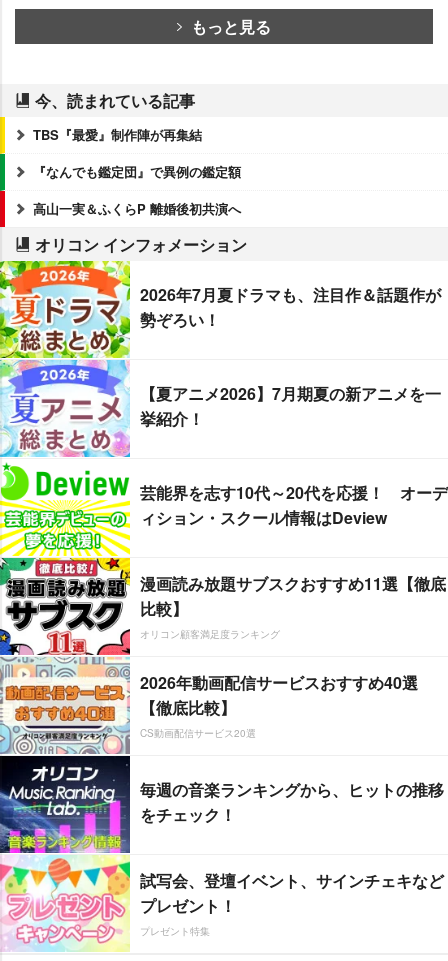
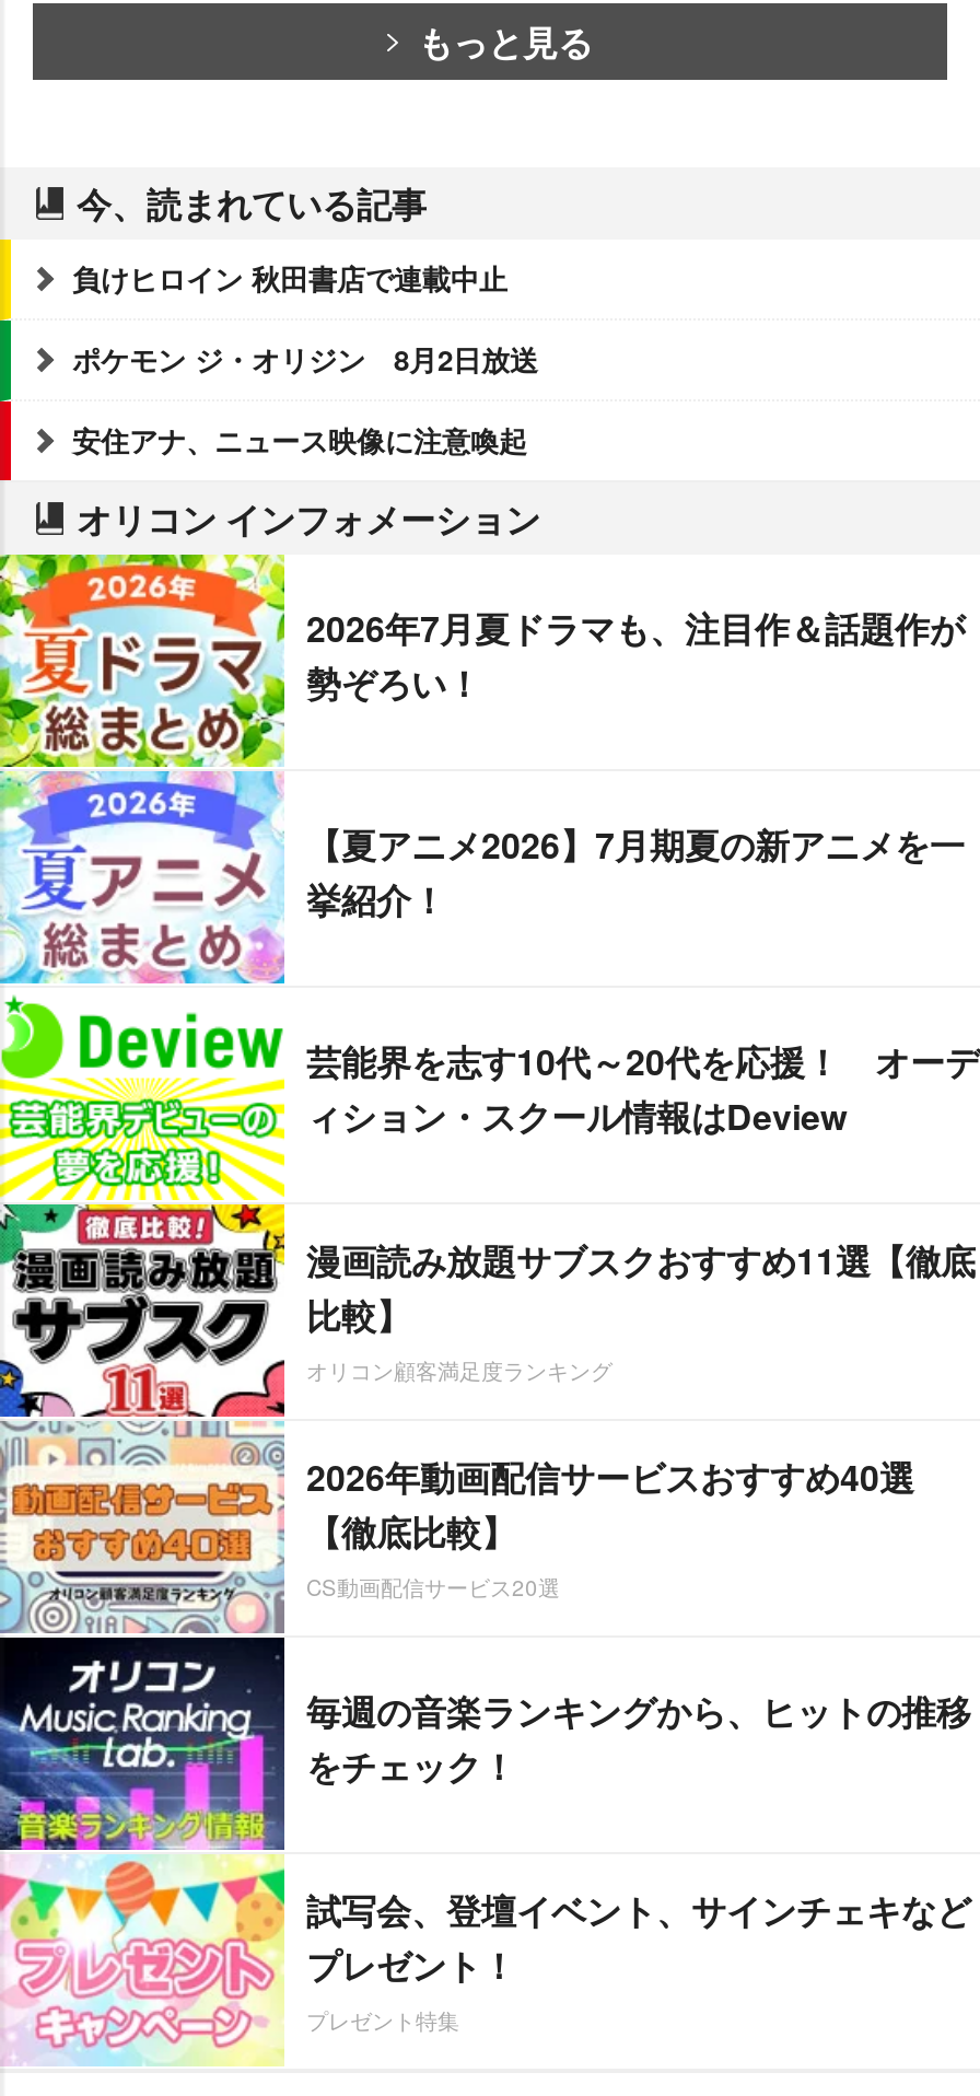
[33,125,202,144] TBS『最愛』制作陣が再集結 -> [72,256,507,298] 負けヒロイン 秋田書店で連載中止
[33,162,241,181] 『なんでも鑑定団』で異例の鑑定額 -> [72,337,538,379] ポケモン ジ・オリジン 8月2日放送
[33,199,241,218] 高山一実＆ふくらP 離婚後初共演へ -> [72,418,527,460] 安住アナ、ニュース映像に注意喚起

